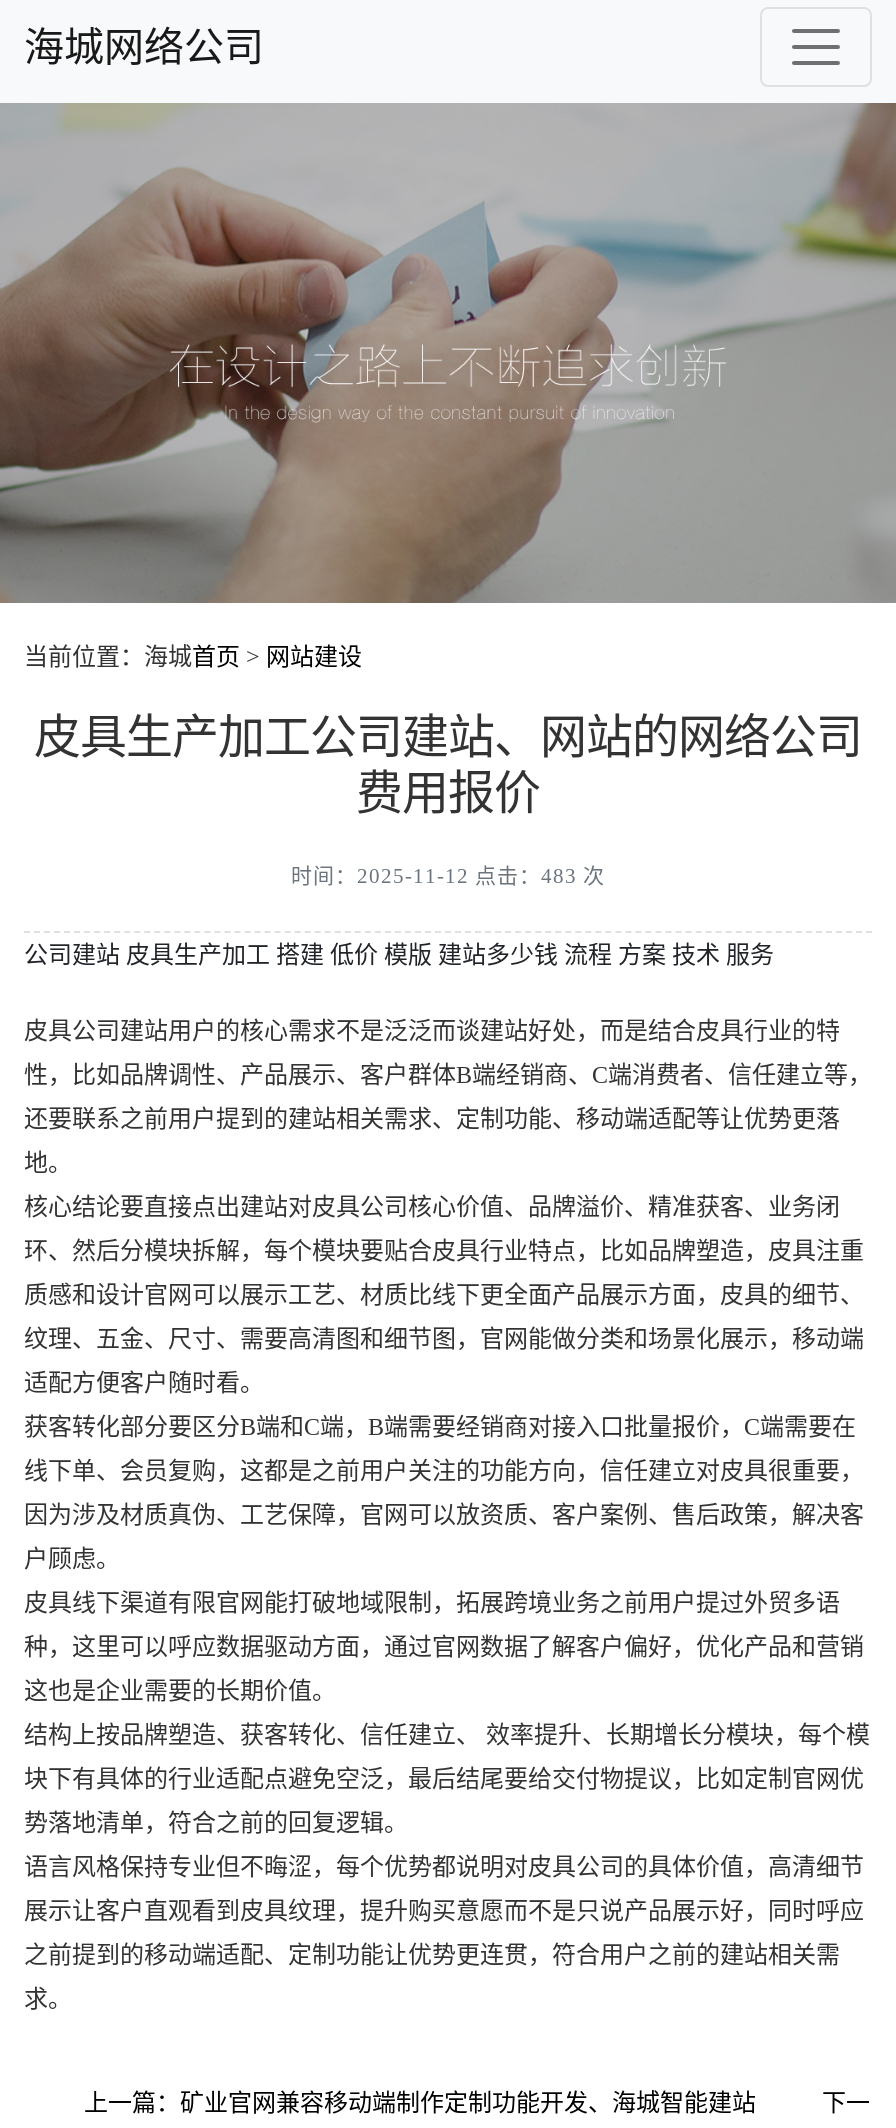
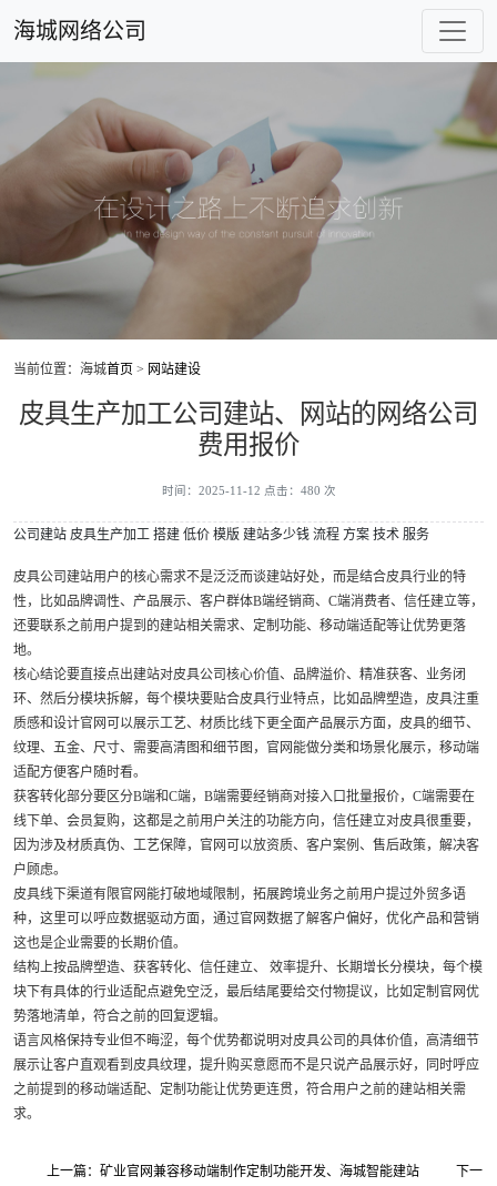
[291,865,605,887] 时间：2025-11-12 点击：483 次 -> [161,485,336,497] 时间：2025-11-12 点击：480 次

